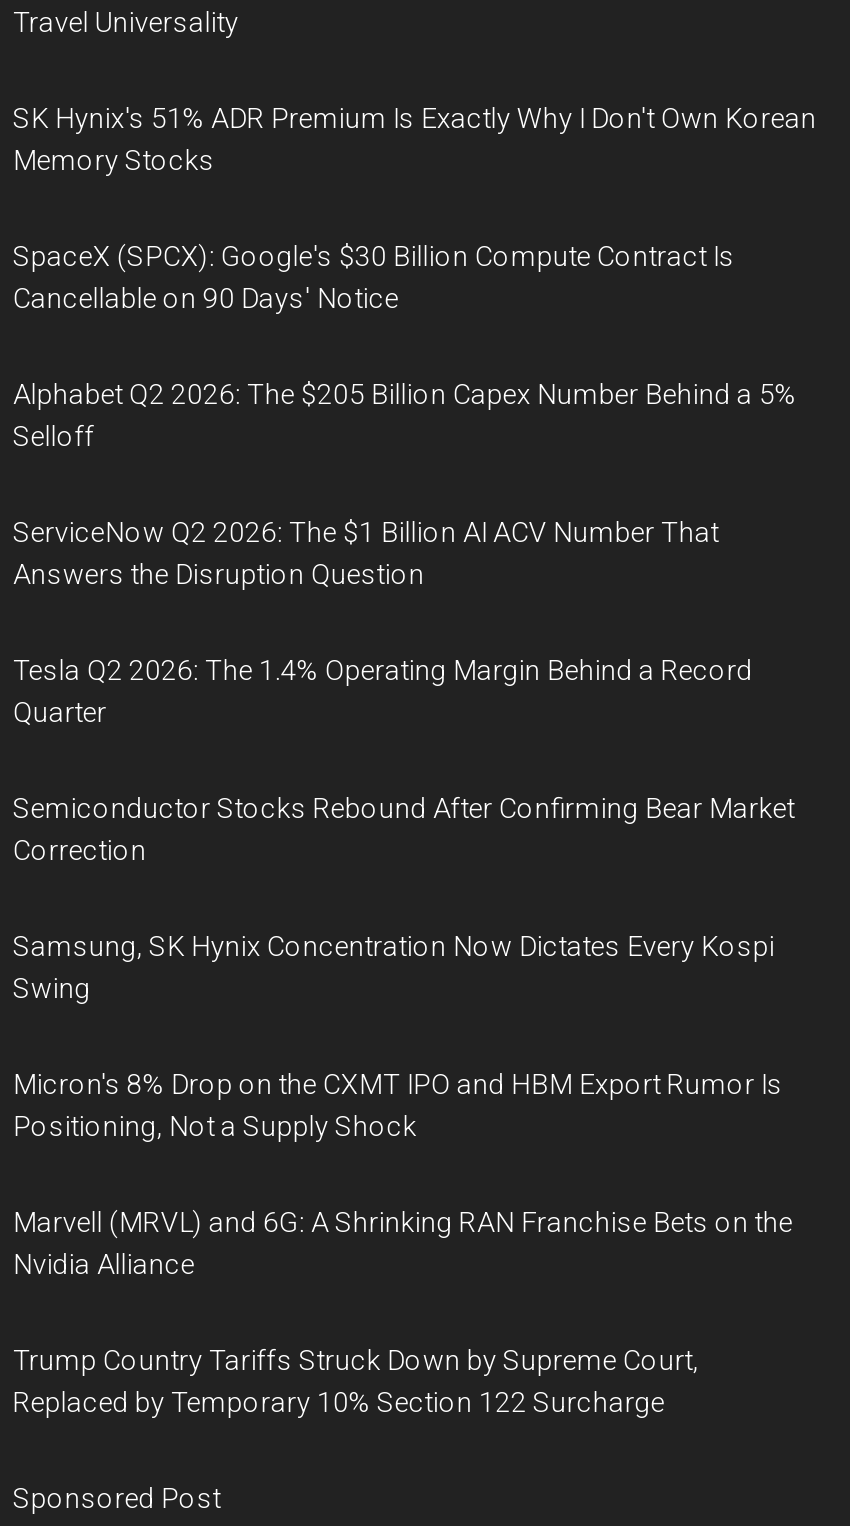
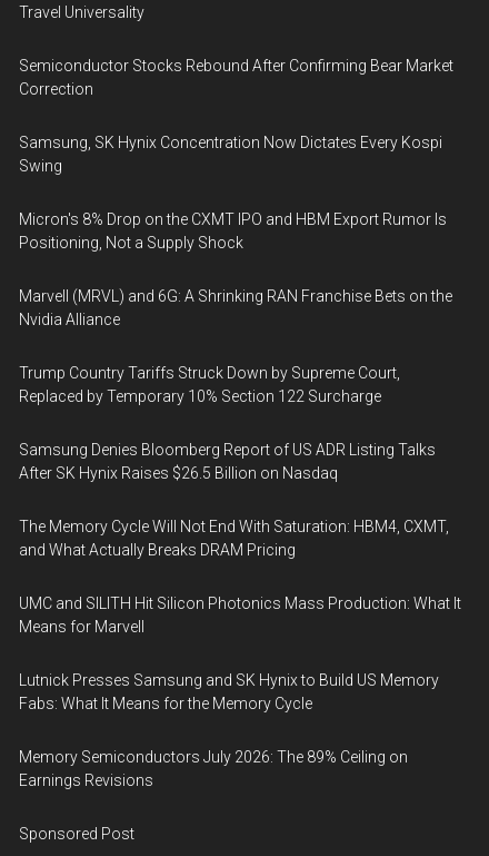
[13,102,817,728] SK Hynix's 51% ADR Premium Is Exactly Why I Don't Own Korean | Memory Stocks | SpaceX (SPCX): Google's $30 Billion Compute Contract Is | Cancellable on 90 Days' Notice | Alphabet Q2 2026: The $205 Billion Capex Number Behind a 5% | Selloff | ServiceNow Q2 2026: The $1 Billion AI ACV Number That | Answers the Disruption Question | Tesla Q2 2026: The 1.4% Operating Margin Behind a Record | Quarter -> none
moved [13,792,795,1418] -> [19,57,454,405]: Semiconductor Stocks Rebound After Confirming Bear Market | Correction | Samsung, SK Hynix Concentration Now Dictates Every Kospi | ... | Trump Country Tariffs Struck Down by Supreme Court, | Replaced by Temporary 10% Section 122 Surcharge
none -> [19,441,462,789] Samsung Denies Bloomberg Report of US ADR Listing Talks | After SK Hynix Raises $26.5 Billion on Nasdaq | The Memory Cycle Will Not End With Saturation: HBM4, CXMT, | and What Actually Breaks DRAM Pricing | UMC and SILITH Hit Silicon Photonics Mass Production: What It | Means for Marvell | Lutnick Presses Samsung and SK Hynix to Build US Memory | Fabs: What It Means for the Memory Cycle | Memory Semiconductors July 2026: The 89% Ceiling on | Earnings Revisions

